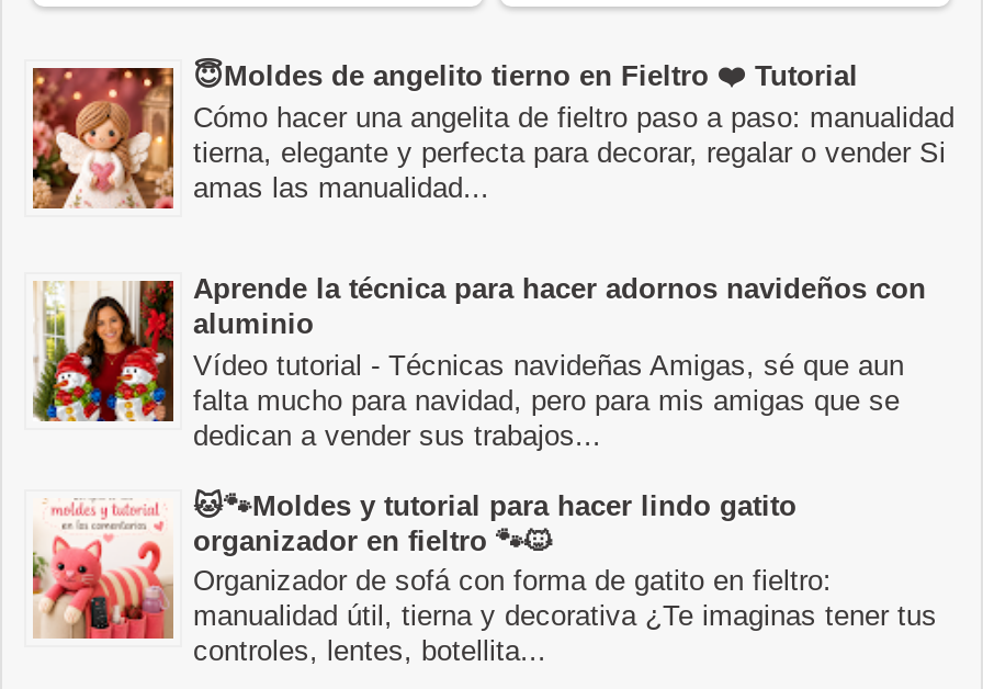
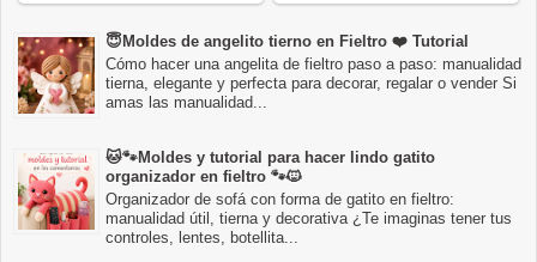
[33,272,926,451] [image] | Aprende la técnica para hacer adornos navideños con | aluminio | Vídeo tutorial - Técnicas navideñas Amigas, sé que aun | falta mucho para navidad, pero para mis amigas que se | dedican a vender sus trabajos... -> none

